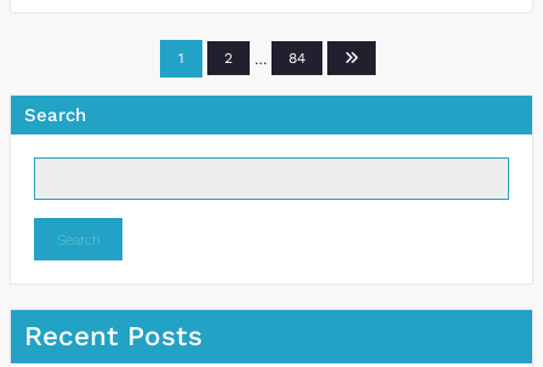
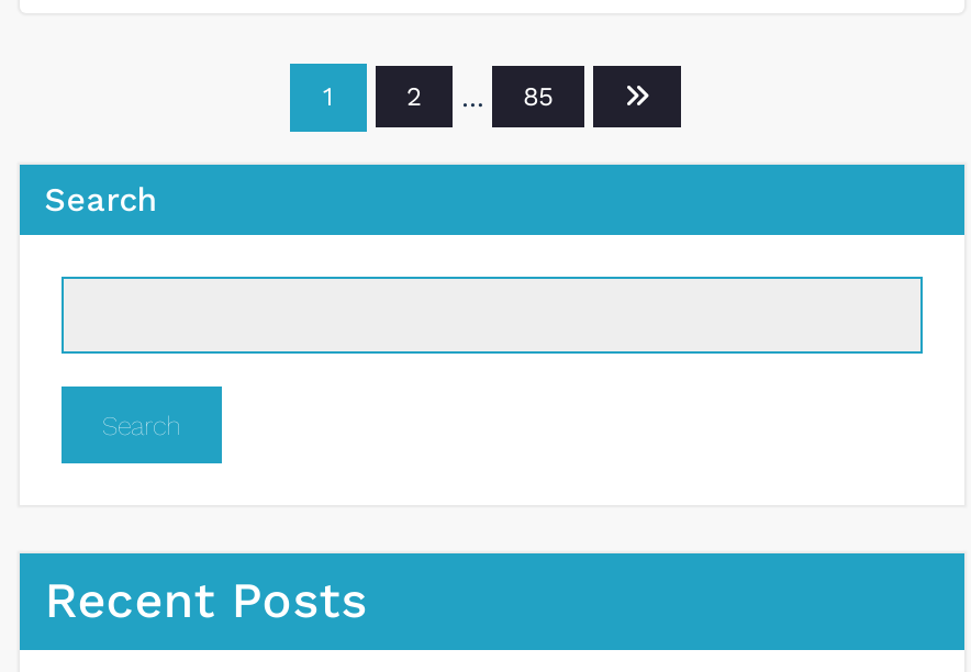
[288,50,305,67] 84 -> [523,81,554,112] 85

